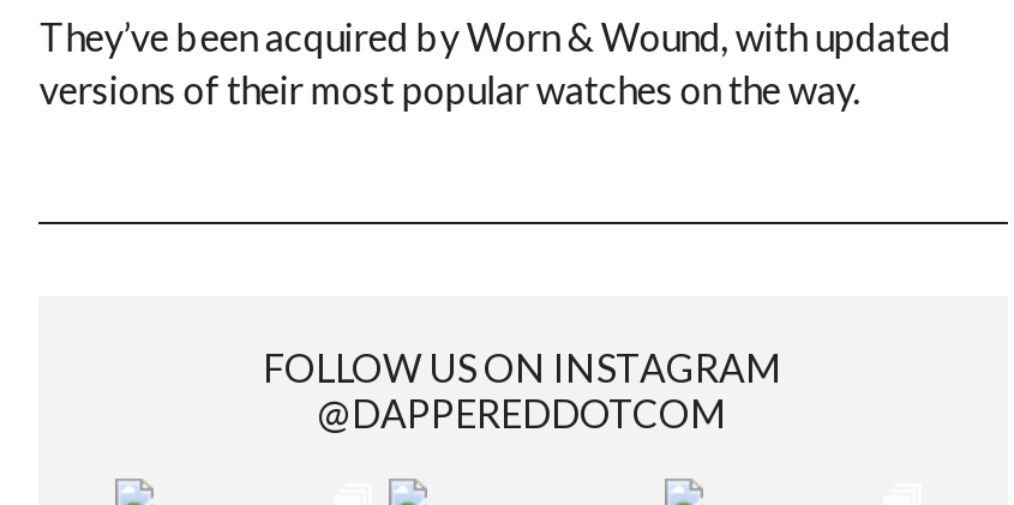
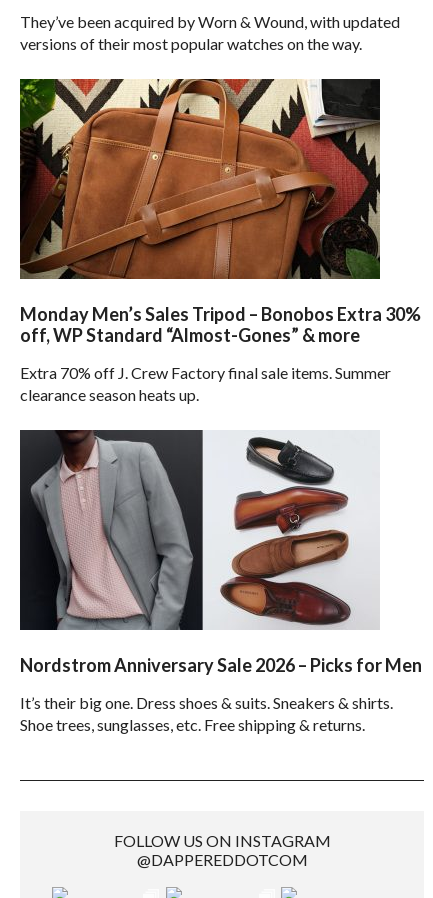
none -> [19,78,421,404] [image] | Monday Men’s Sales Tripod – Bonobos Extra 30% | off, WP Standard “Almost-Gones” & more | Extra 70% off J. Crew Factory final sale items. Summer | clearance season heats up.
none -> [19,429,422,734] [image] | Nordstrom Anniversary Sale 2026 – Picks for Men | It’s their big one. Dress shoes & suits. Sneakers & shirts. | Shoe trees, sunglasses, etc. Free shipping & returns.
none -> [219,436,379,630] [image]

